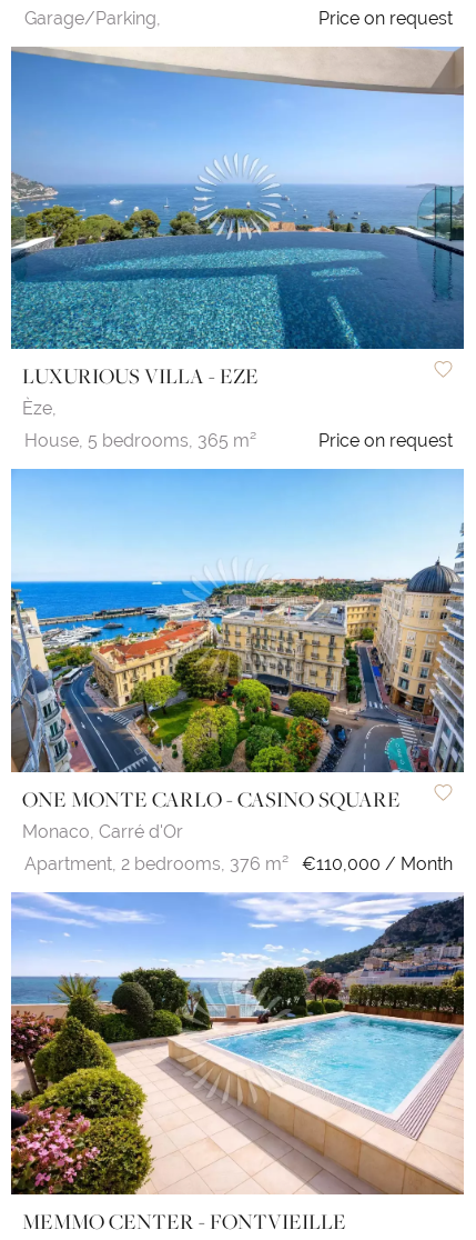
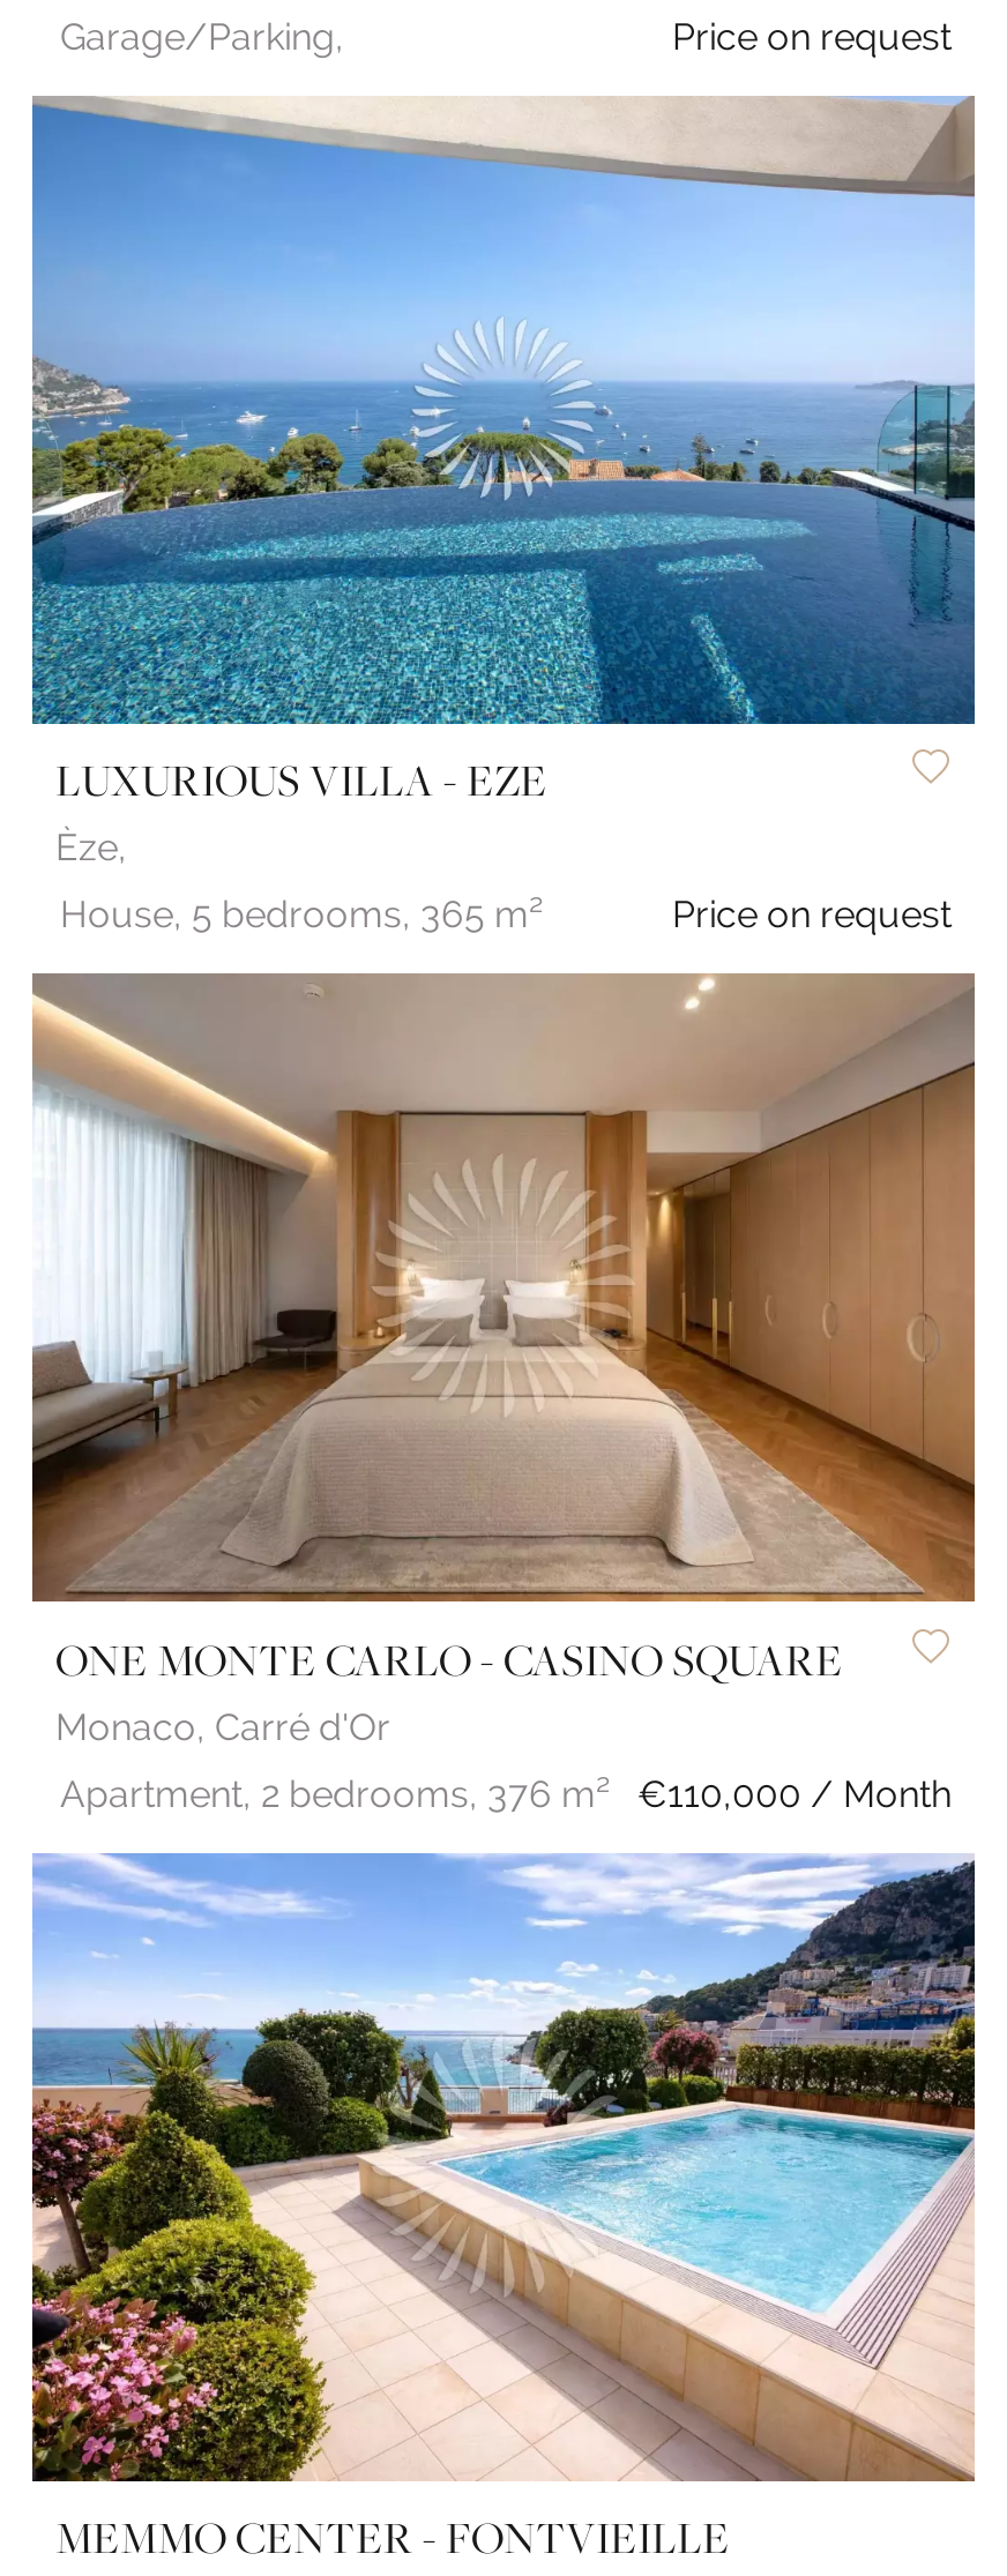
[10,468,465,773] [image] -> [30,971,977,1604] [image]

